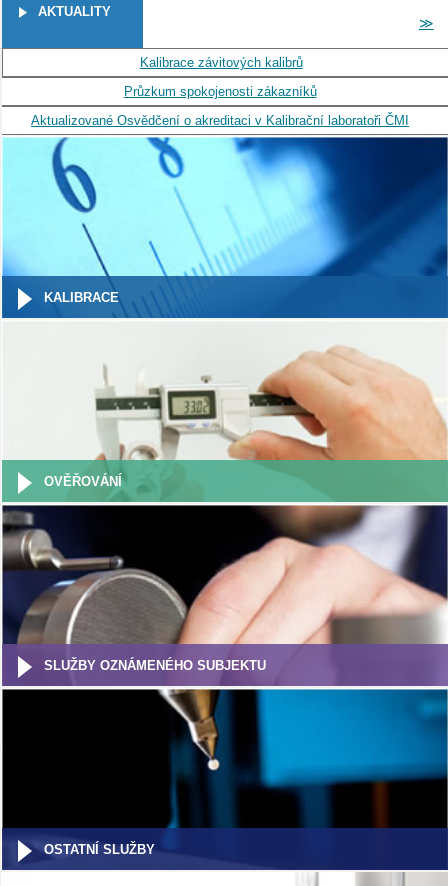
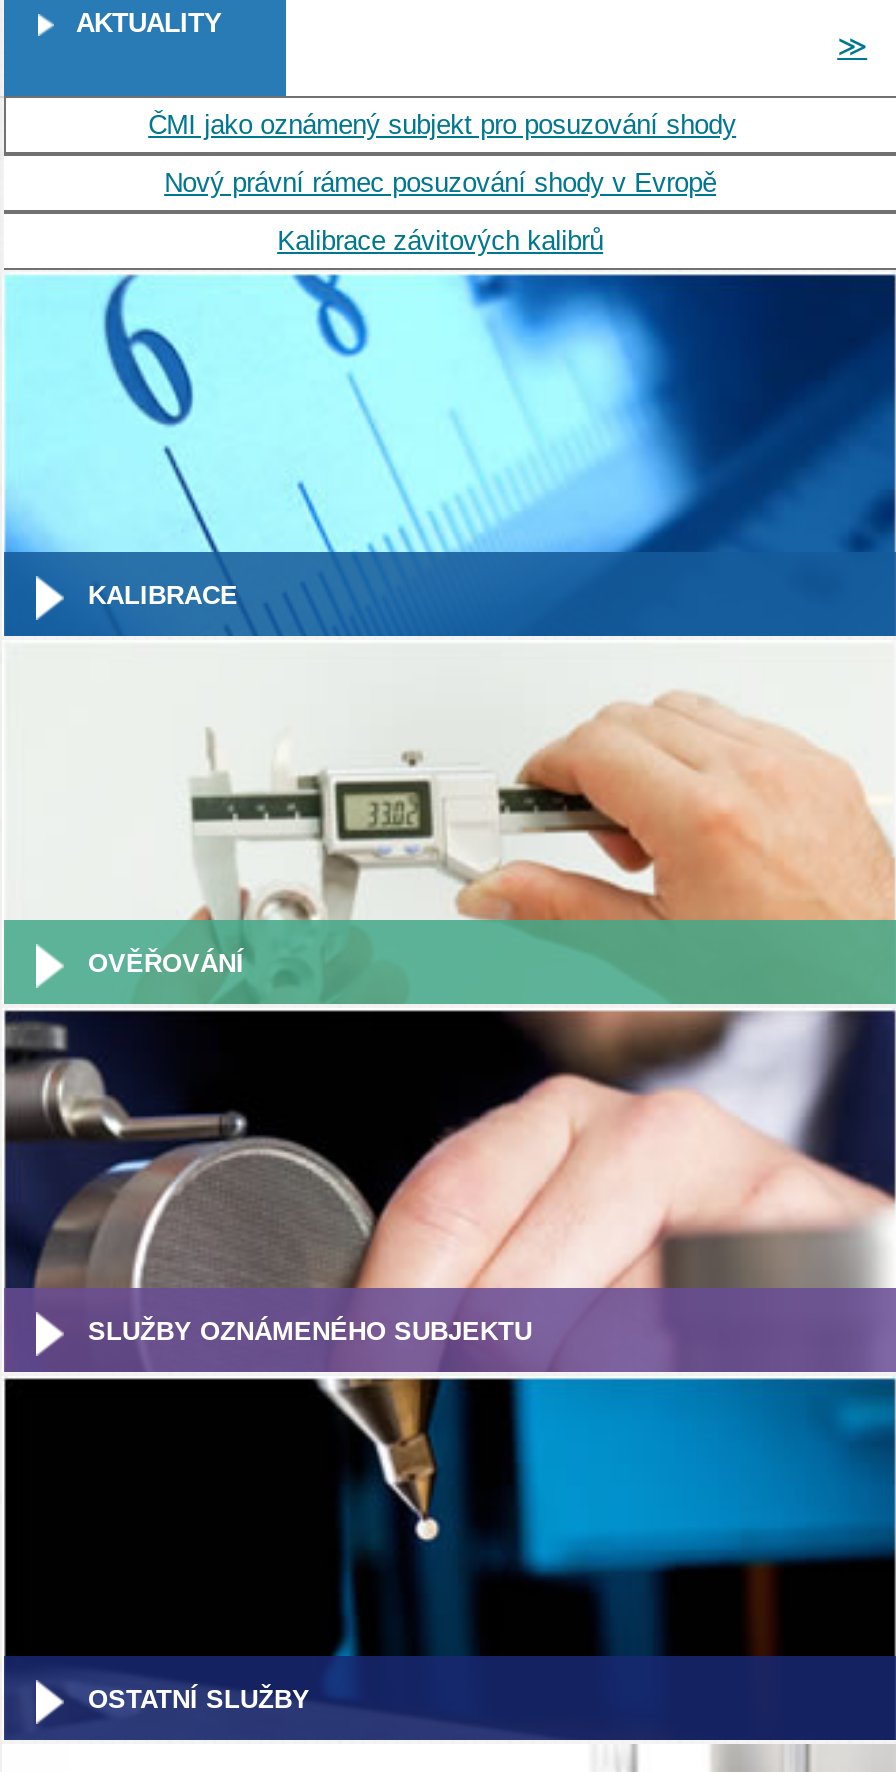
none -> [148,111,736,199] ČMI jako oznámený subjekt pro posuzování shody | Nový právní rámec posuzování shody v Evropě
moved [140,55,303,70] -> [277,227,603,257]: Kalibrace závitových kalibrů
[31,84,409,128] Průzkum spokojenosti zákazníků | Aktualizované Osvědčení o akreditaci v Kalibrační laboratoři ČMI -> none

